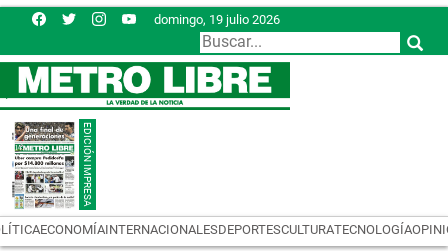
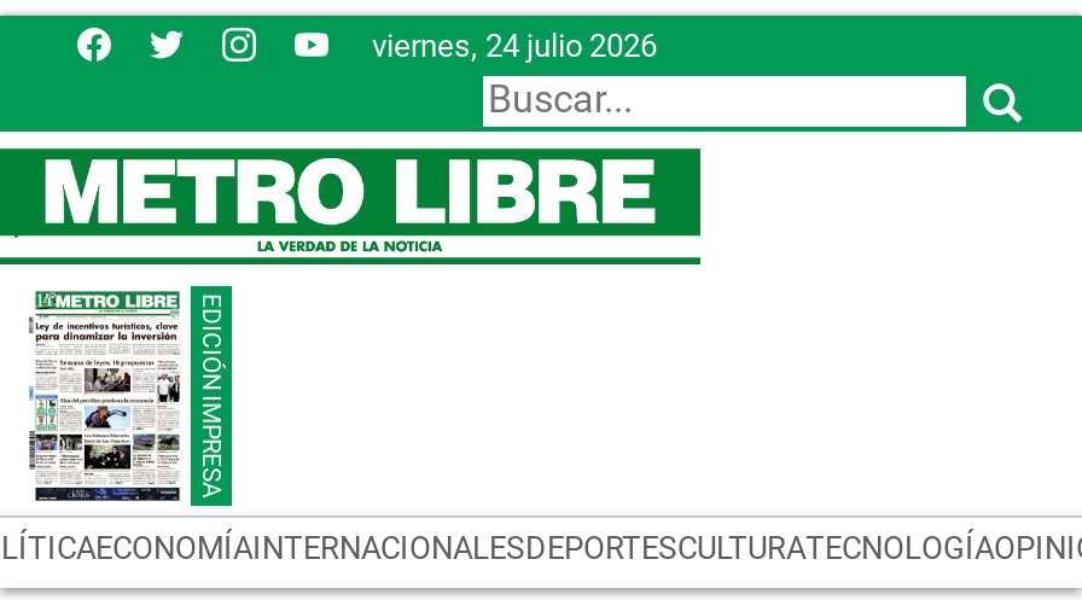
[154,12,280,27] domingo, 19 julio 2026 -> [372,28,657,64] viernes, 24 julio 2026
[14,121,75,208] [image] -> [31,291,181,503] [image]

